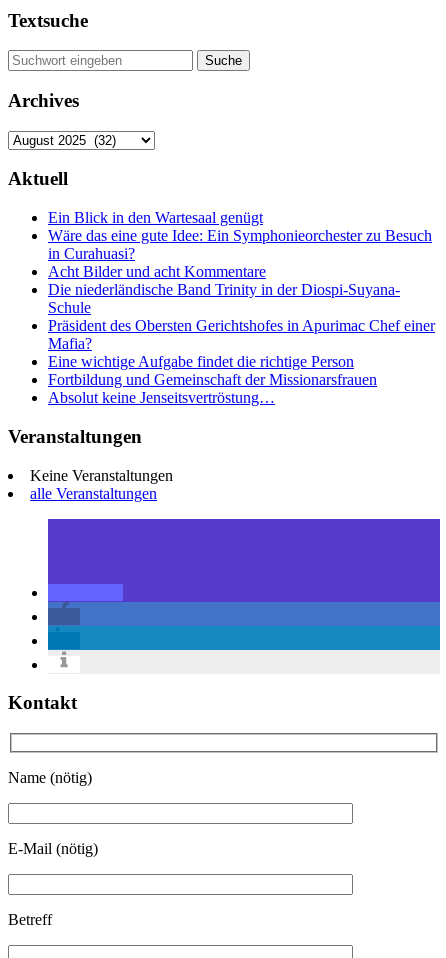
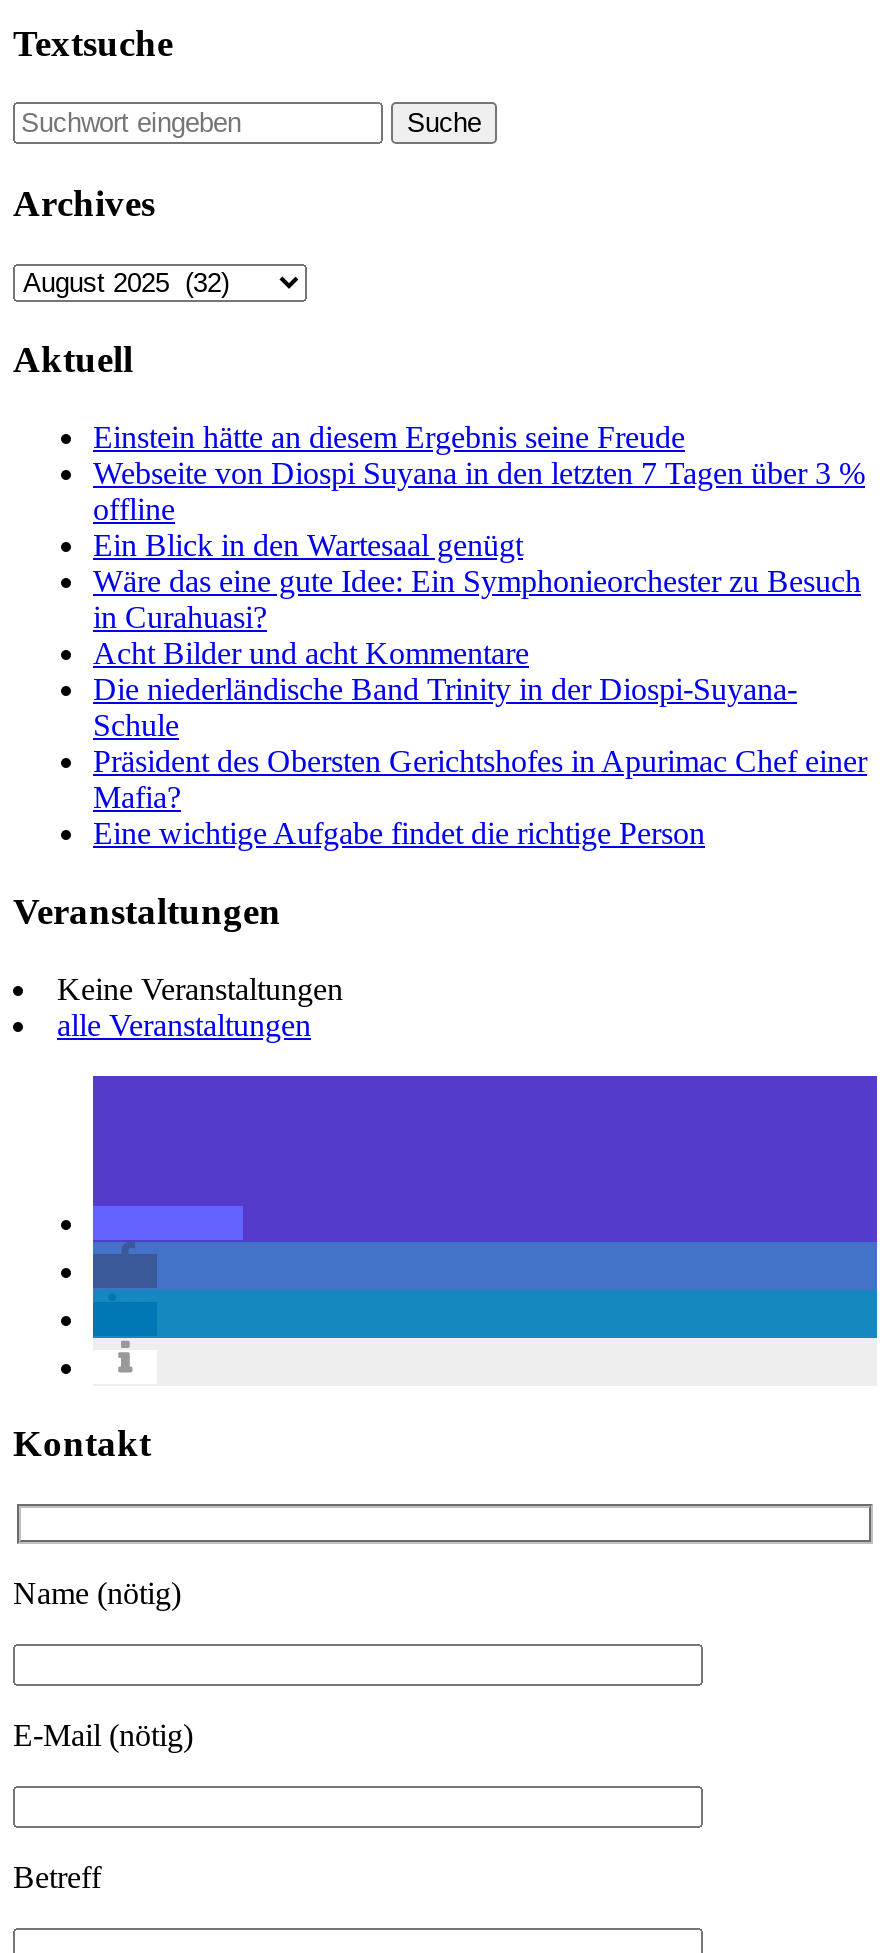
none -> [93,420,865,526] Einstein hätte an diesem Ergebnis seine Freude | Webseite von Diospi Suyana in den letzten 7 Tagen über 3 % | offline
moved [48,209,435,370] -> [93,528,867,850]: Ein Blick in den Wartesaal genügt | Wäre das eine gute Idee: Ein Symphonieorchester zu Besuch | in Curahuasi? | ... | Mafia? | Eine wichtige Aufgabe findet die richtige Person
[48,371,377,406] Fortbildung und Gemeinschaft der Missionarsfrauen | Absolut keine Jenseitsvertröstung… -> none

